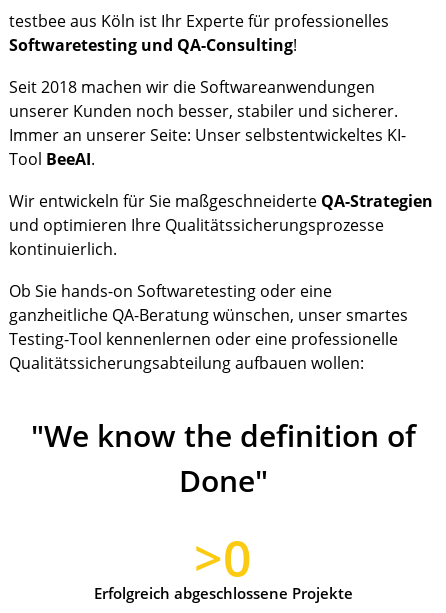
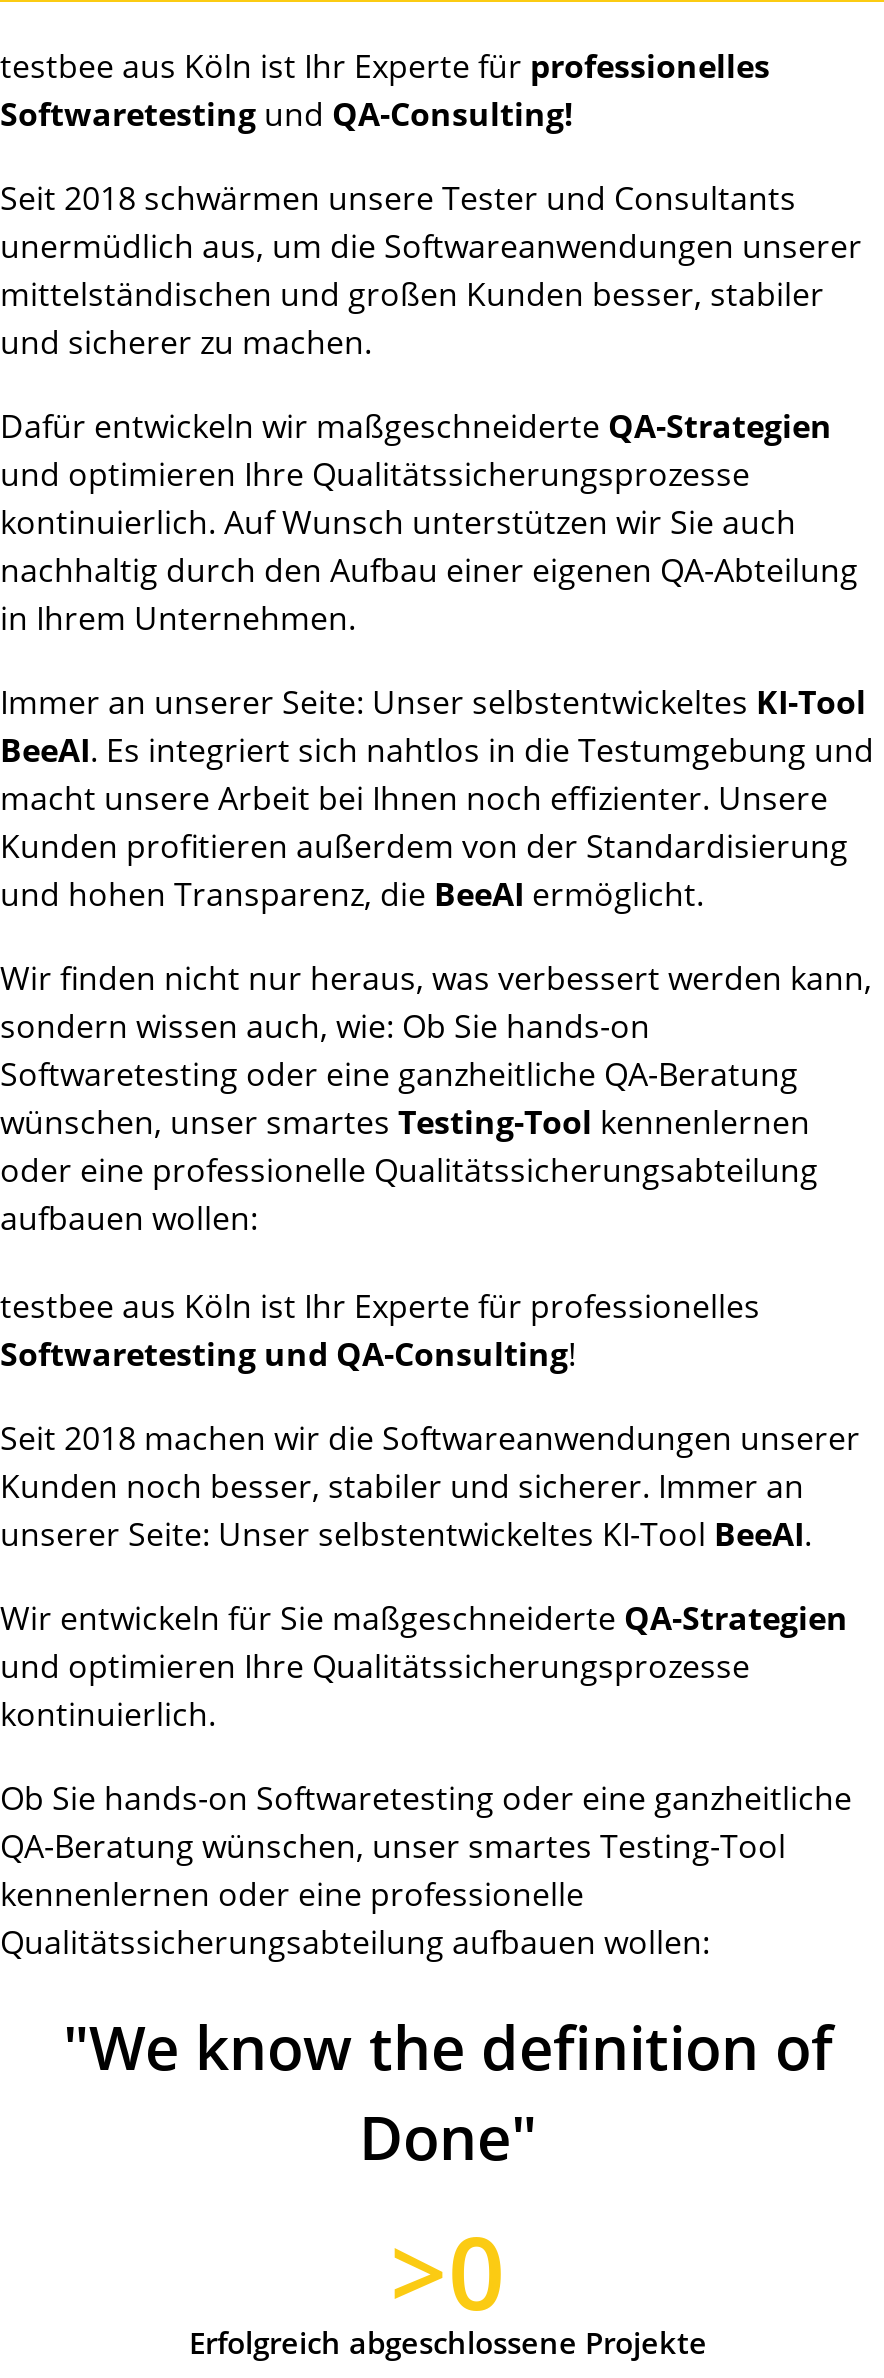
[9,76,406,170] Seit 2018 machen wir die Softwareanwendungen | unserer Kunden noch besser, stabiler und sicherer. | Immer an unserer Seite: Unser selbstentwickeltes KI- | Tool BeeAI. -> [0,176,874,1556] Seit 2018 schwärmen unsere Tester und Consultants | unermüdlich aus, um die Softwareanwendungen unserer | mittelständischen und großen Kunden besser, stabiler | und sicherer zu machen. | Dafür entwickeln wir maßgeschneiderte QA-Strategien | und optimieren Ihre Qualitätssicherungsprozesse | kontinuierlich. Auf Wunsch unterstützen wir Sie auch | nachhaltig durch den Aufbau einer eigenen QA-Abteilung | in Ihrem Unternehmen. | Immer an unserer Seite: Unser selbstentwickeltes KI-Tool | BeeAI. Es integriert sich nahtlos in die Testumgebung und | macht unsere Arbeit bei Ihnen noch effizienter. Unsere | Kunden profitieren außerdem von der Standardisierung | und hohen Transparenz, die BeeAI ermöglicht. | Wir finden nicht nur heraus, was verbessert werden kann, | sondern wissen auch, wie: Ob Sie hands-on | Softwaretesting oder eine ganzheitliche QA-Beratung | wünschen, unser smartes Testing-Tool kennenlernen | oder eine professionelle Qualitätssicherungsabteilung | aufbauen wollen: | testbee aus Köln ist Ihr Experte für professionelles | Softwaretesting und QA-Consulting! | Seit 2018 machen wir die Softwareanwendungen unserer | Kunden noch besser, stabiler und sicherer. Immer an | unserer Seite: Unser selbstentwickeltes KI-Tool BeeAI.
moved [9,190,433,260] -> [0,1596,848,1736]: Wir entwickeln für Sie maßgeschneiderte QA-Strategien | und optimieren Ihre Qualitätssicherungsprozesse | kontinuierlich.
moved [9,352,364,374] -> [0,1920,710,1964]: Qualitätssicherungsabteilung aufbauen wollen:

